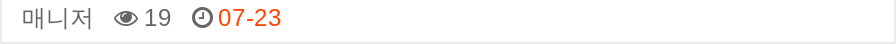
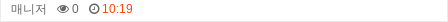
[144,4,282,32] 19 | 07-23 -> [72,2,133,16] 0 | 10:19

